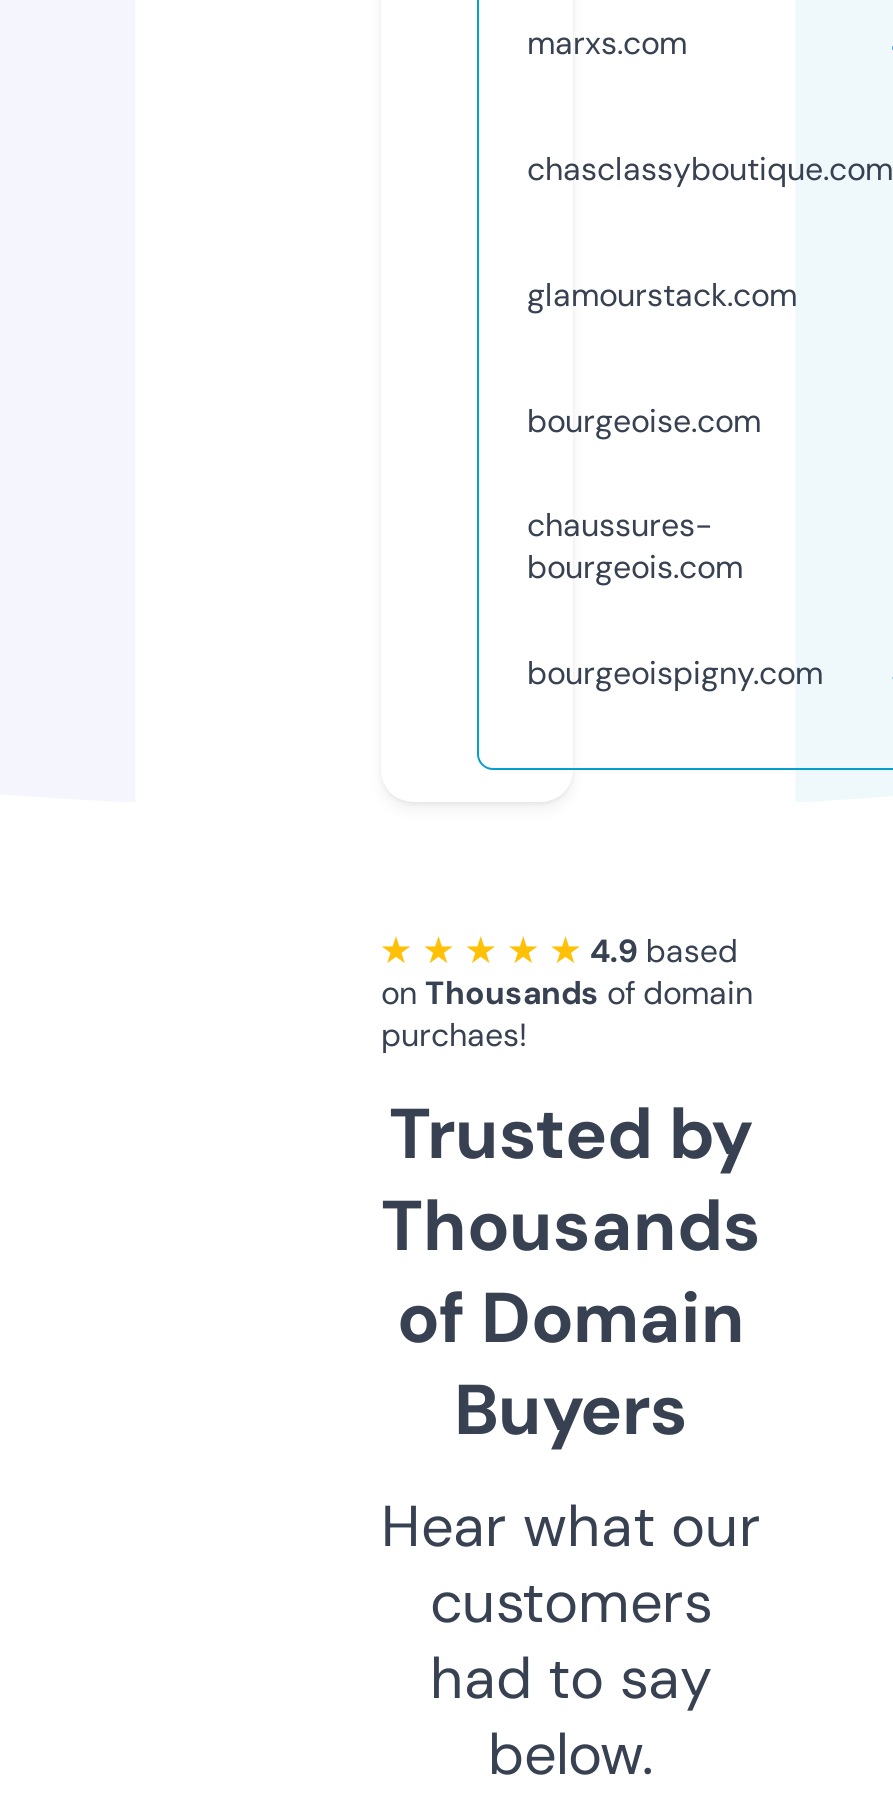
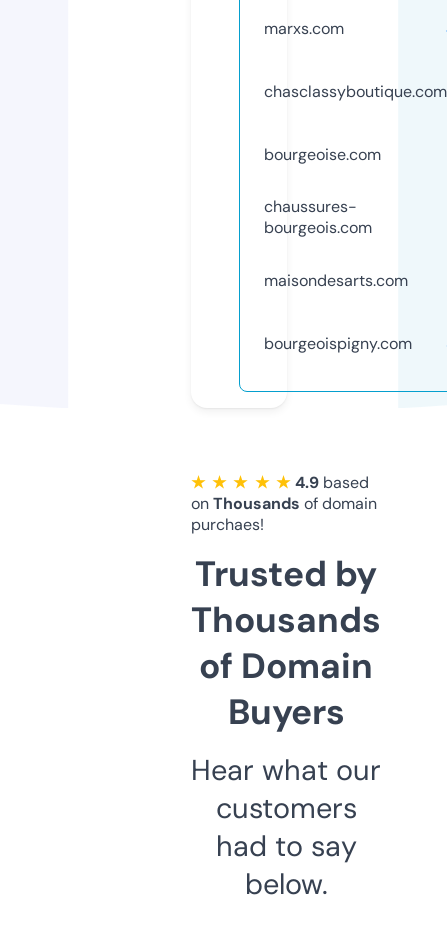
[527,274,797,316] glamourstack.com -> none
moved [527,400,761,589] -> [264,144,381,238]: bourgeoise.com | chaussures- | bourgeois.com
none -> [264,270,408,291] maisondesarts.com

